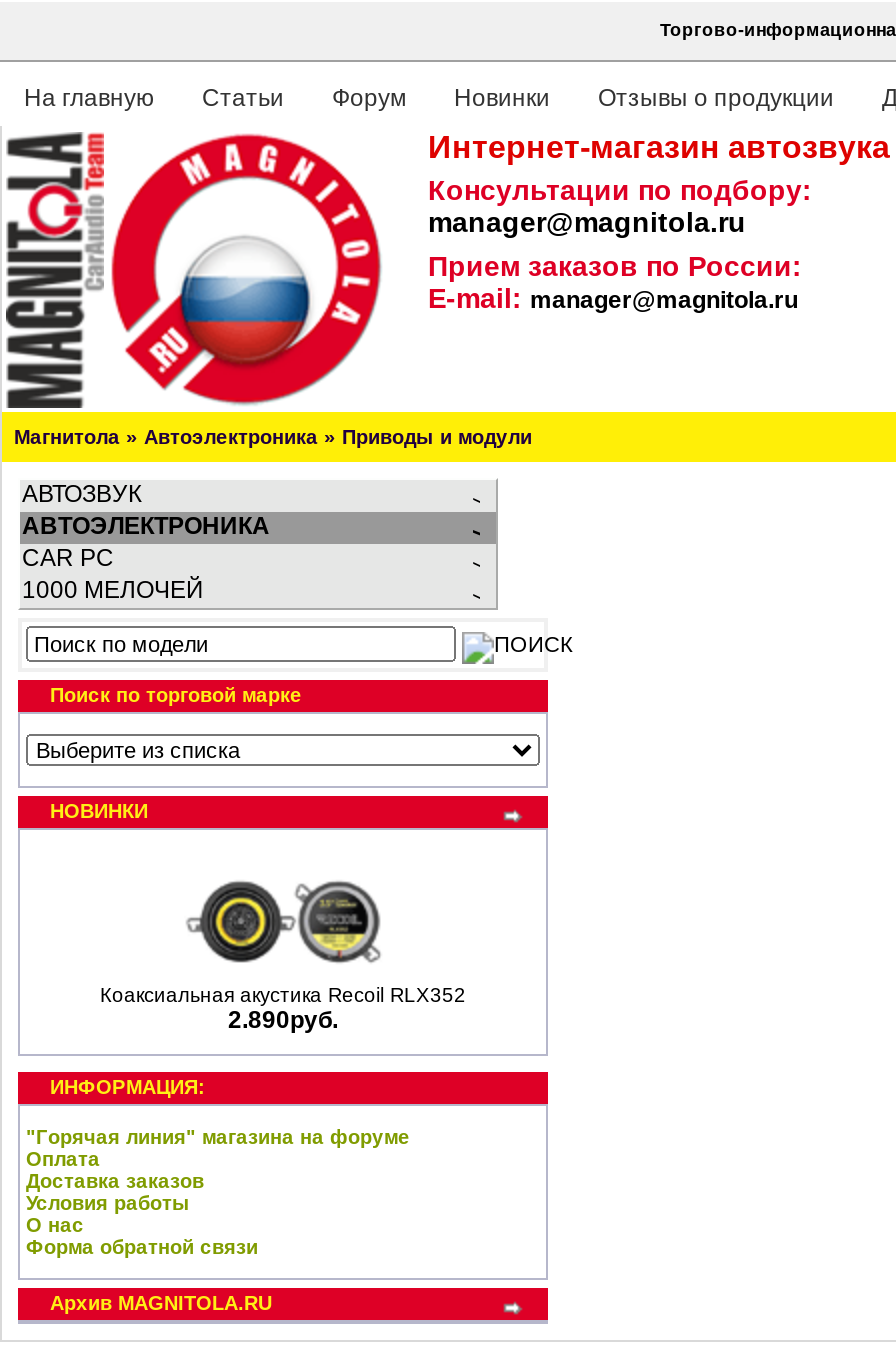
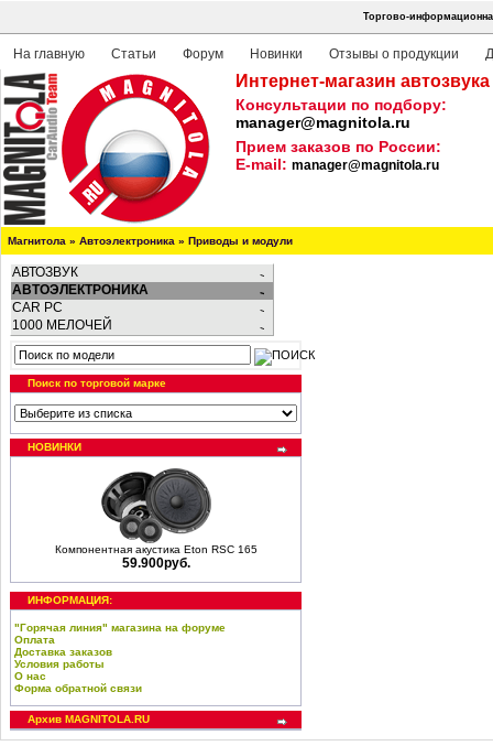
[100,850,466,1034] [image] | Коаксиальная акустика Recoil RLX352 | 2.890руб. -> [54,467,257,571] [image] | Компонентная акустика Eton RSC 165 | 59.900руб.

